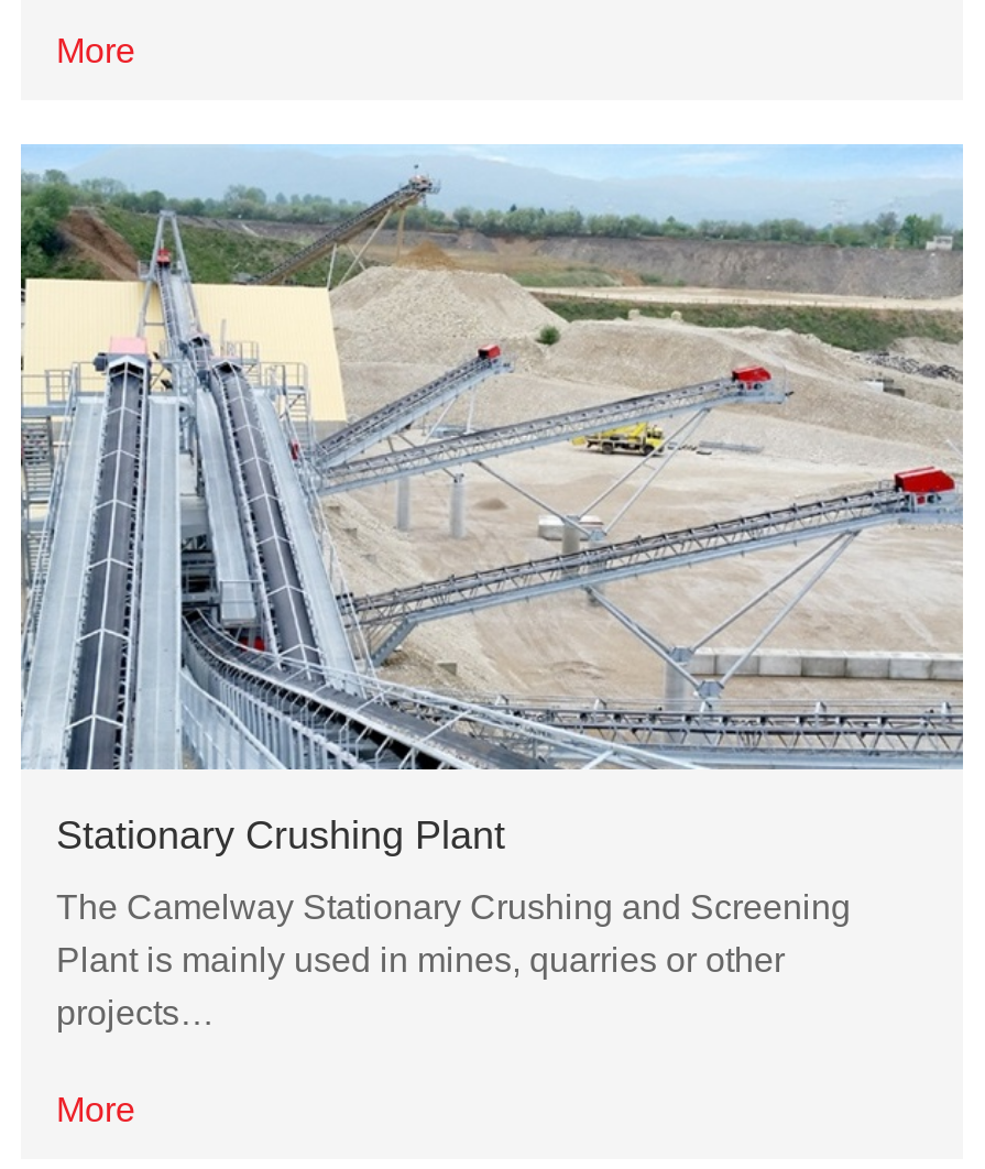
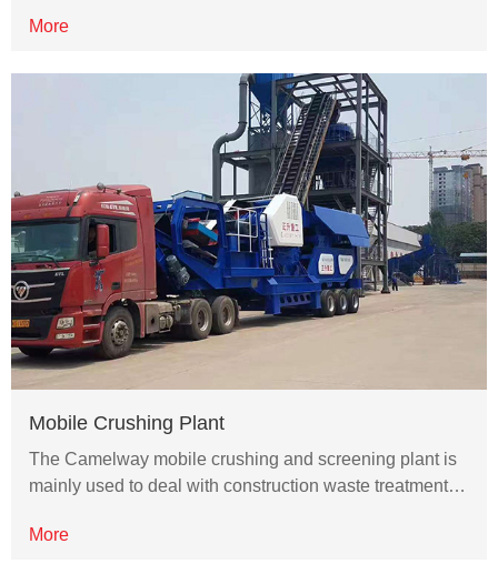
[19,144,965,858] [image] | Stationary Crushing Plant -> [10,72,487,434] [image] | Mobile Crushing Plant
[56,889,851,1032] The Camelway Stationary Crushing and Screening | Plant is mainly used in mines, quarries or other | projects… -> [29,450,466,495] The Camelway mobile crushing and screening plant is | mainly used to deal with construction waste treatment…

